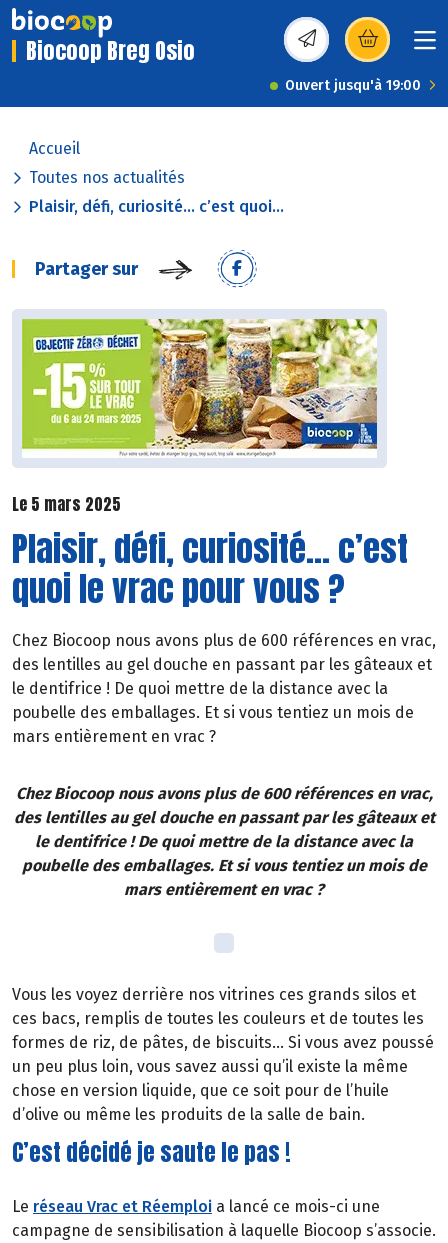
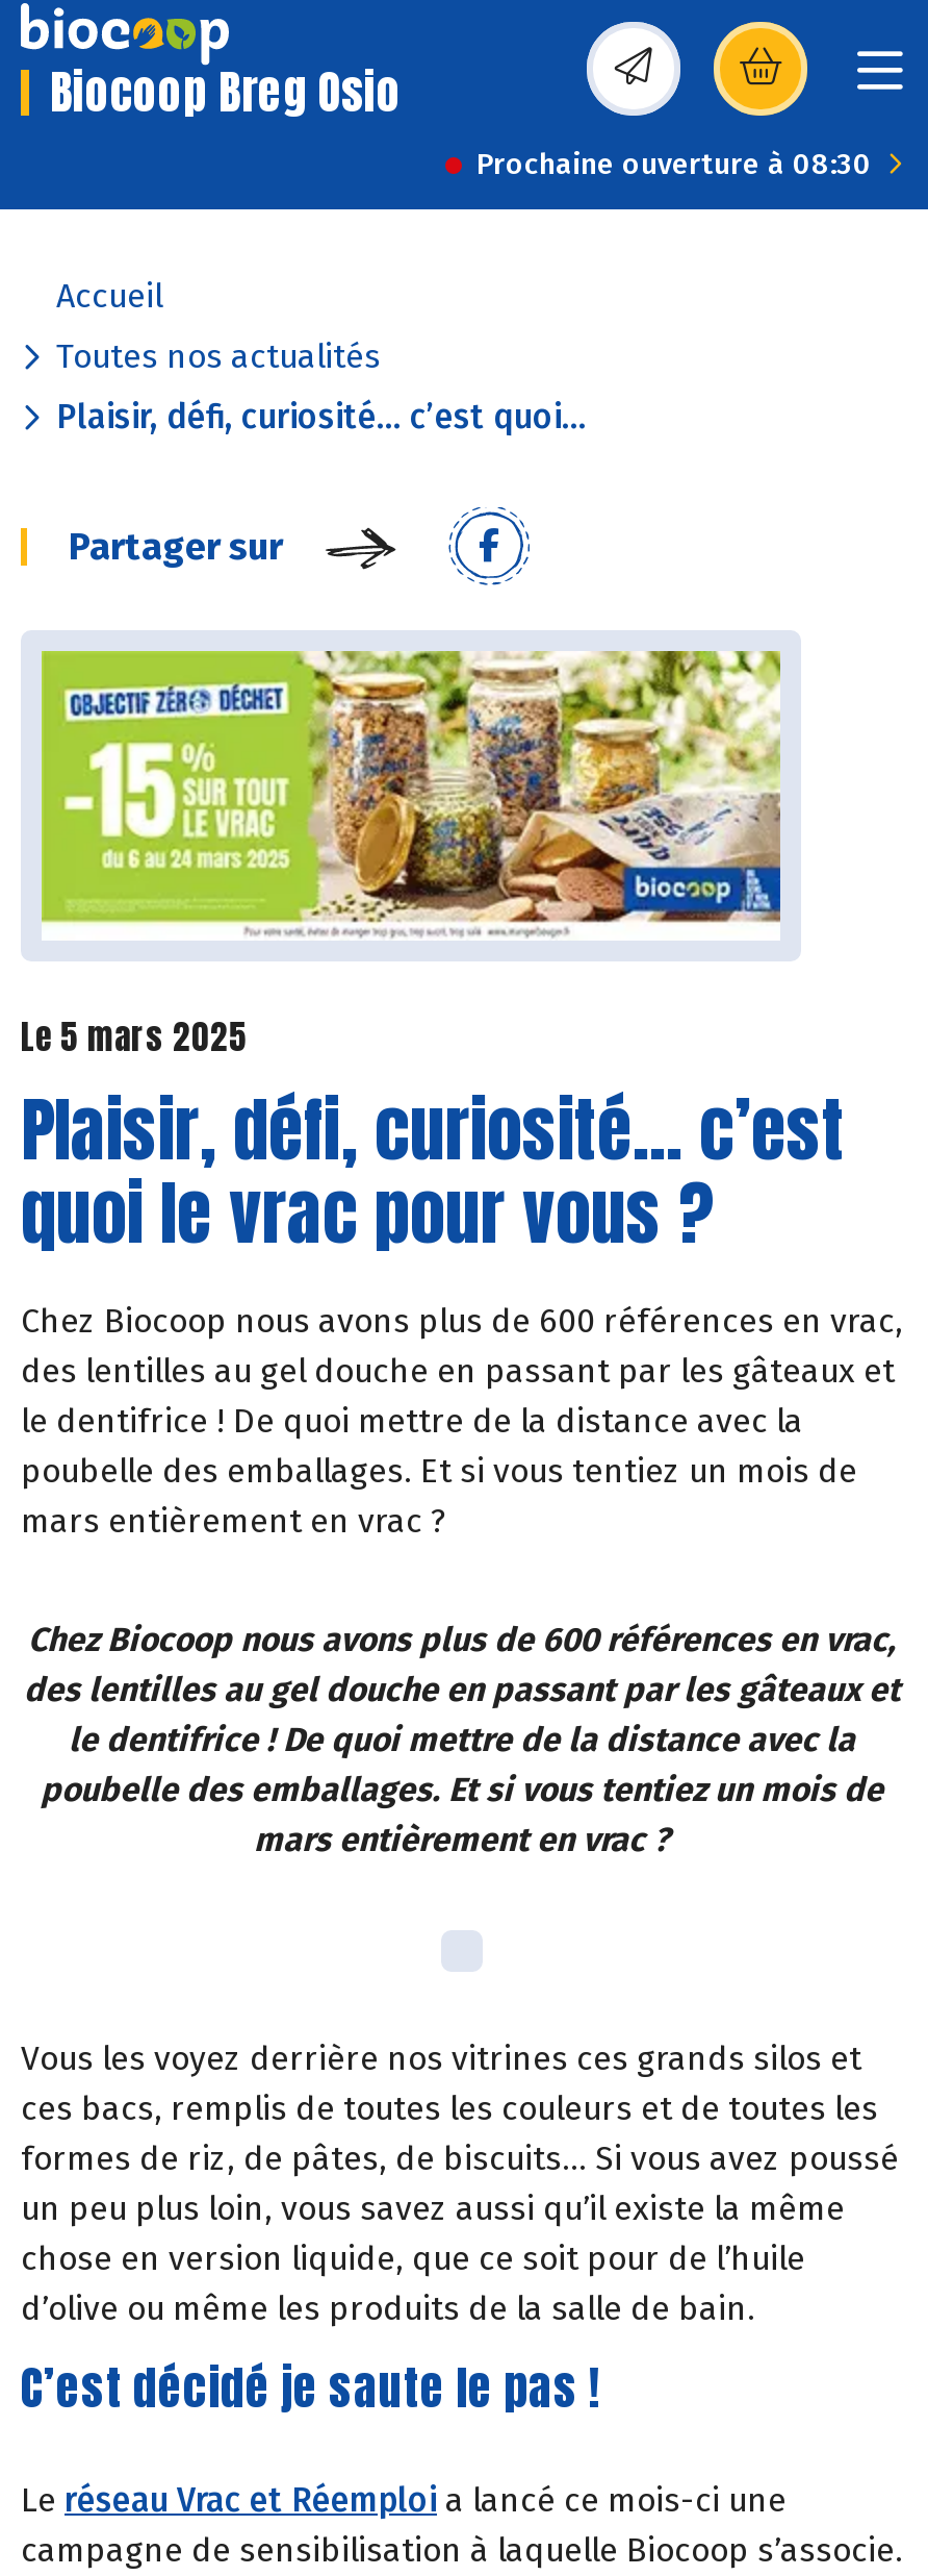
[285,77,421,94] Ouvert jusqu'à 19:00 -> [476,147,872,182] Prochaine ouverture à 08:30

